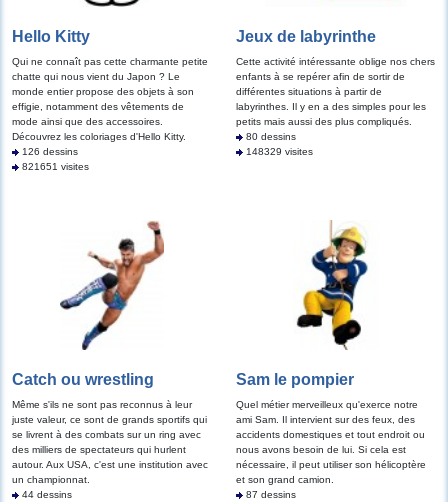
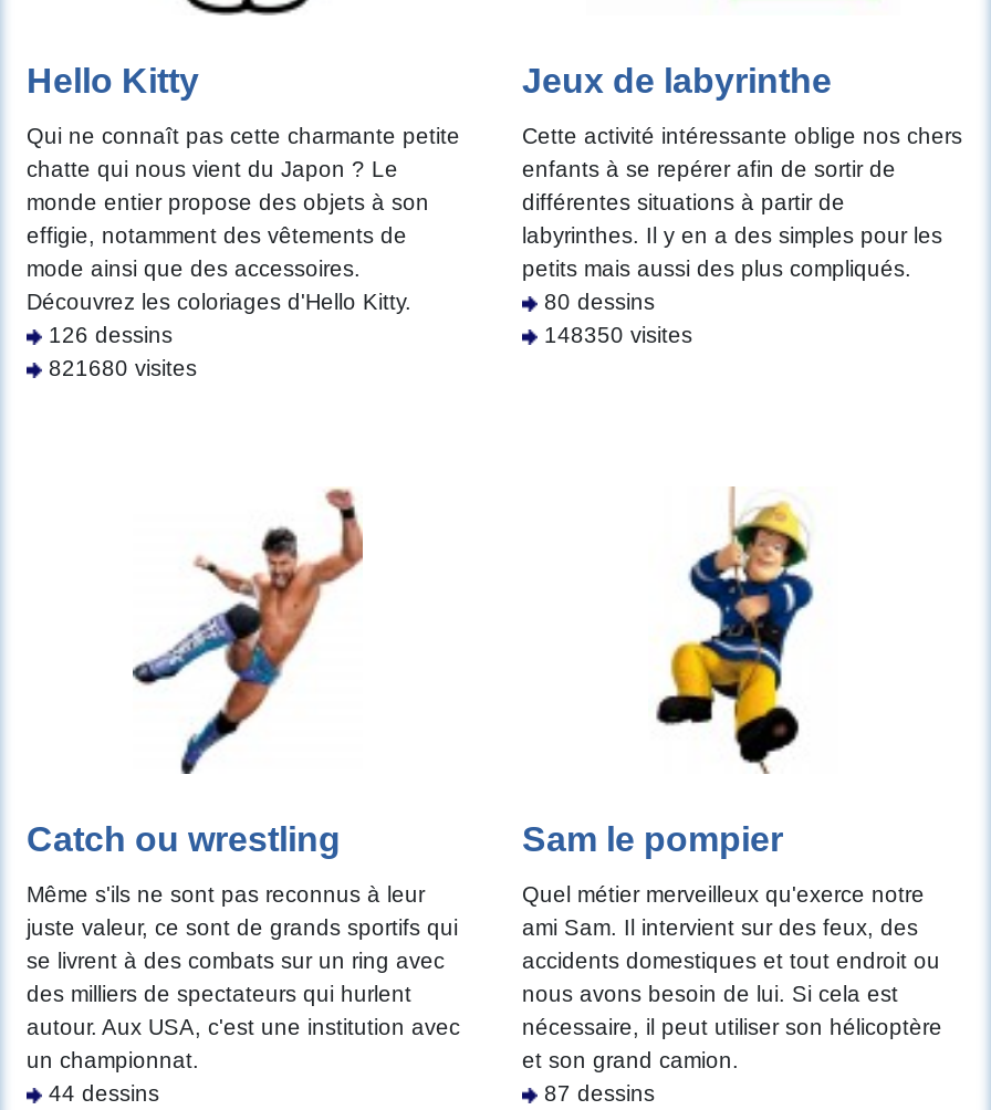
[243,146,313,157] 148329 visites -> [538,323,692,347] 148350 visites
[19,161,89,172] 821651 visites -> [42,356,197,380] 821680 visites

